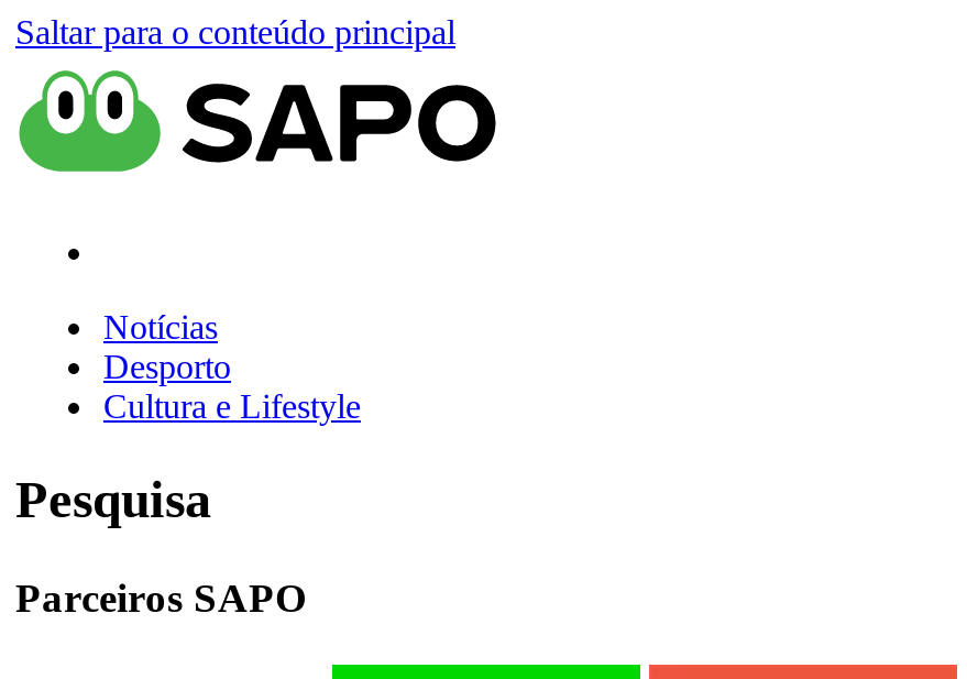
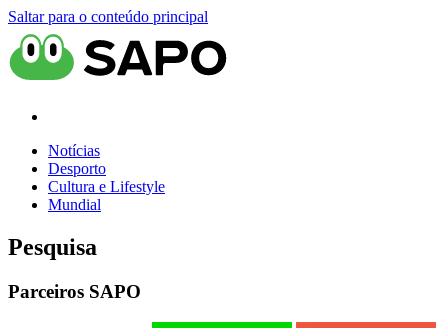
none -> [48,196,101,213] Mundial

